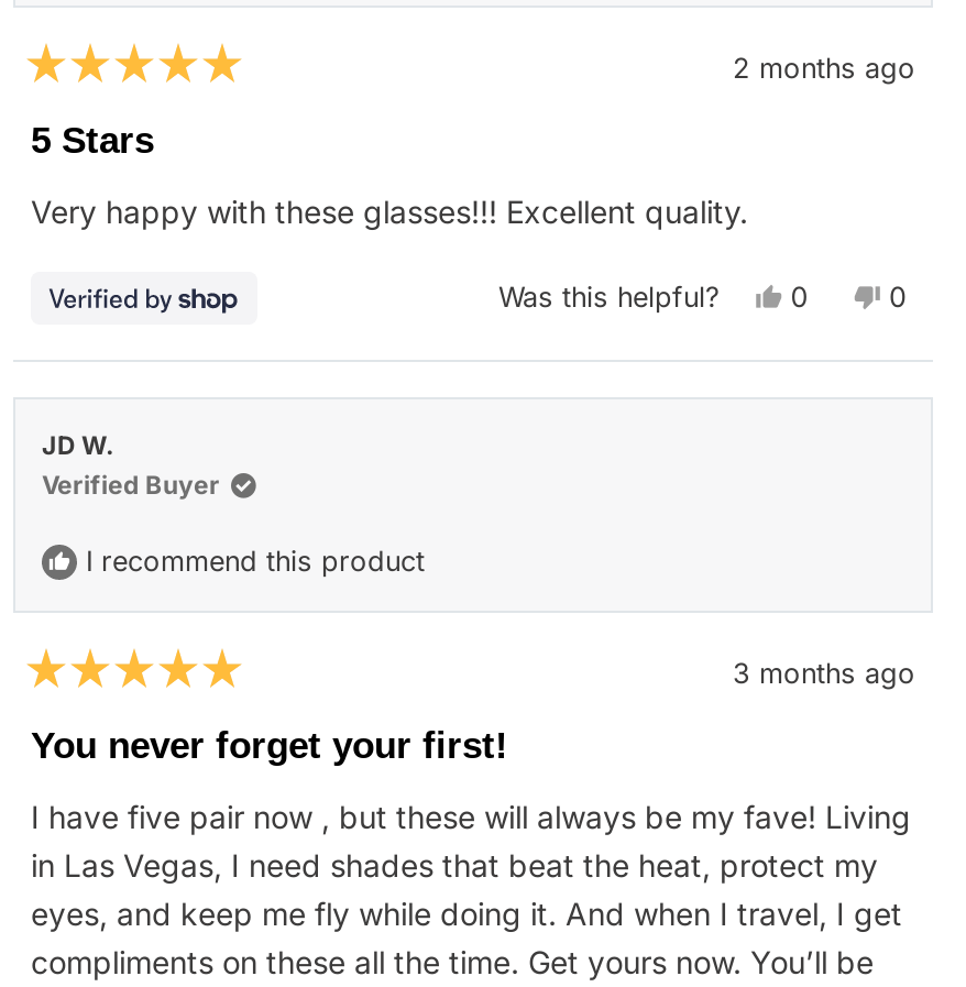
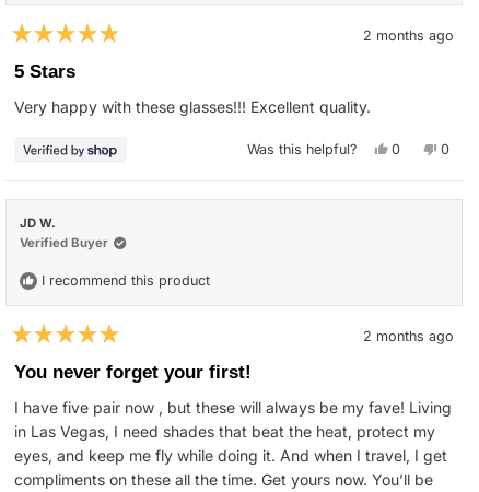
[733,657,915,690] 3 months ago -> [363,328,454,344] 2 months ago

